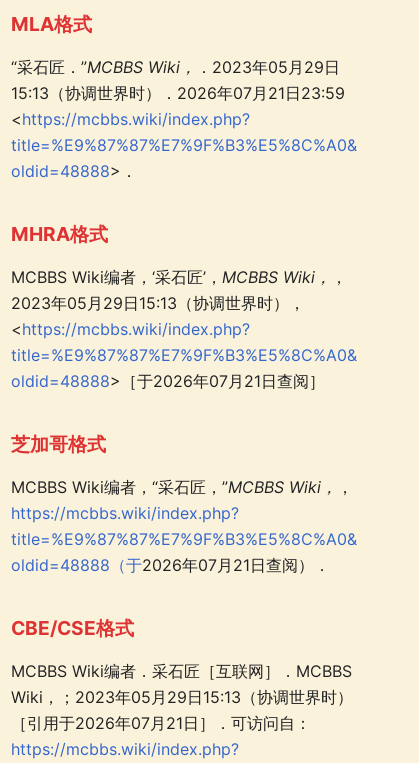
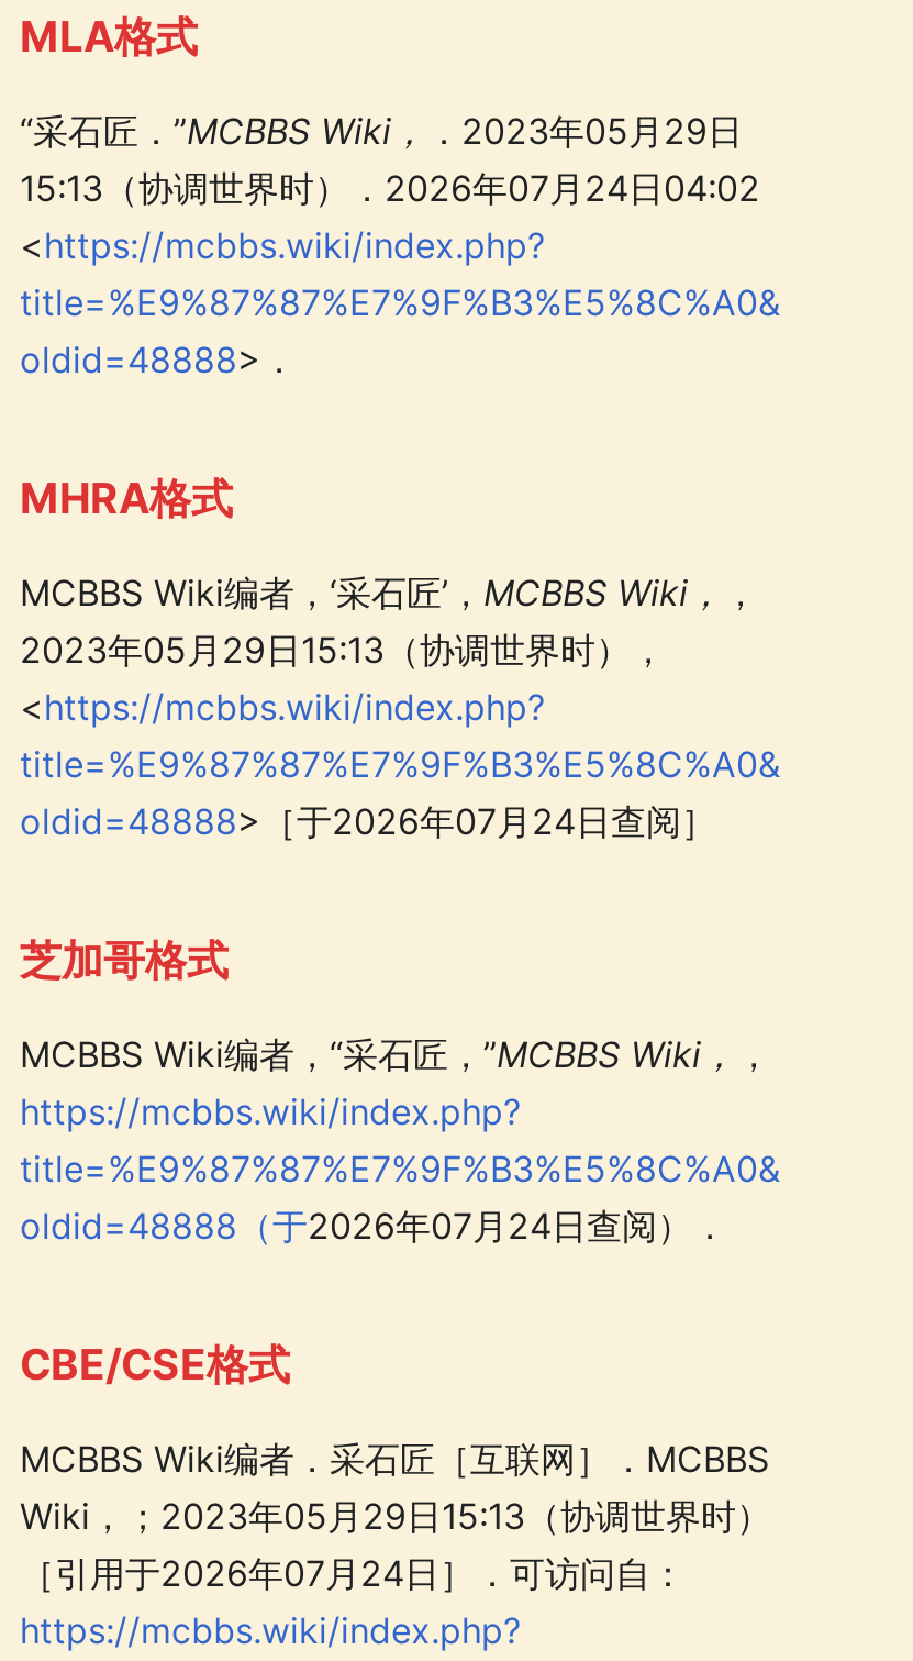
[11,83,345,103] 15:13（协调世界时）．2026年07月21日23:59 -> [20,166,760,210] 15:13（协调世界时）．2026年07月24日04:02
[11,371,325,391] oldid=48888>［于2026年07月21日查阅］ -> [20,799,716,842] oldid=48888>［于2026年07月24日查阅］
[11,555,330,575] oldid=48888（于2026年07月21日查阅）． -> [20,1203,727,1247] oldid=48888（于2026年07月24日查阅）．
[11,713,311,733] ［引用于2026年07月21日］．可访问自： -> [20,1550,686,1594] ［引用于2026年07月24日］．可访问自：

